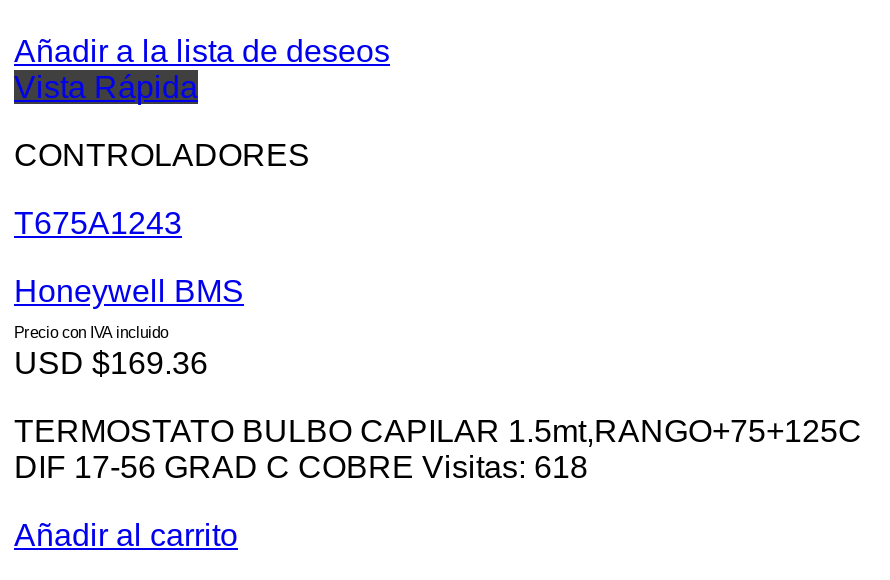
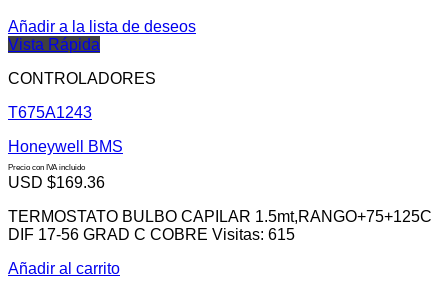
[14,450,588,484] DIF 17-56 GRAD C COBRE Visitas: 618 -> [8,226,295,243] DIF 17-56 GRAD C COBRE Visitas: 615

